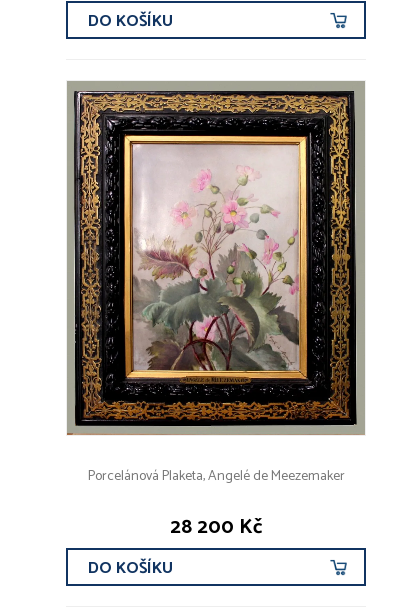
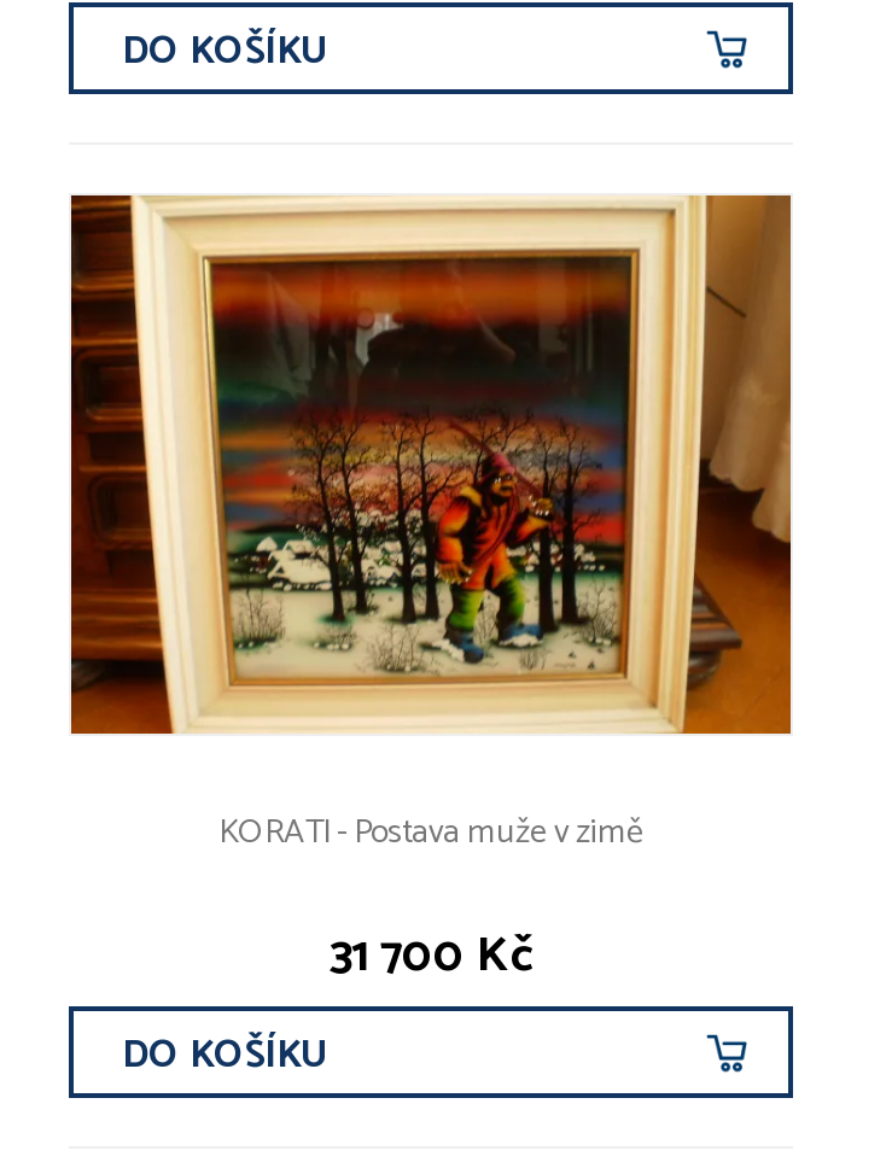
[68,81,365,487] [image] | Porcelánová Plaketa, Angelé de Meezemaker -> [71,193,793,862] [image] | KORATI - Postava muže v zimě
[170,510,262,543] 28 200 Kč -> [330,917,532,997] 31 700 Kč

